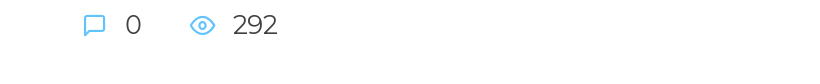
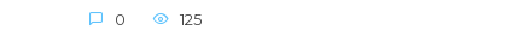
[233,10,277,40] 292 -> [179,10,201,28] 125

